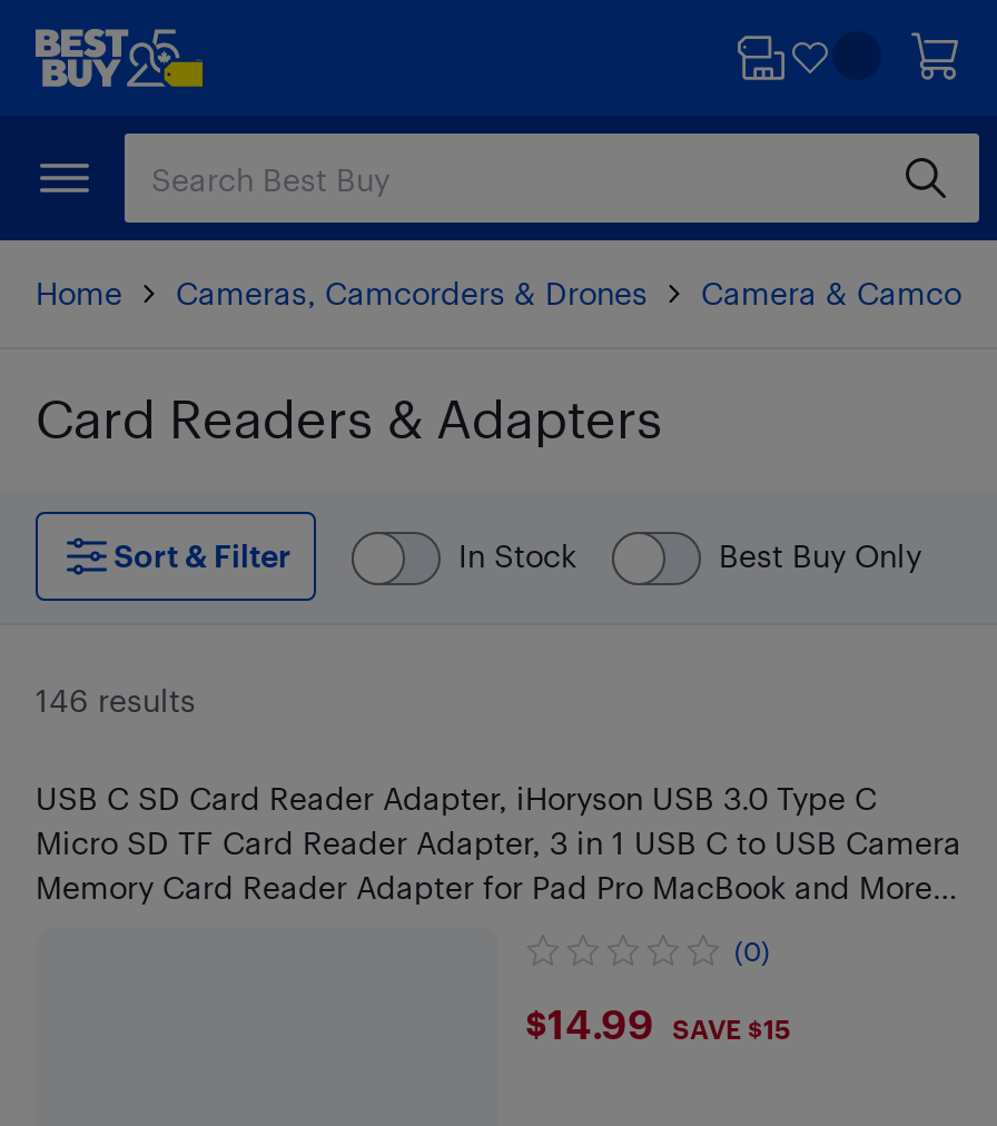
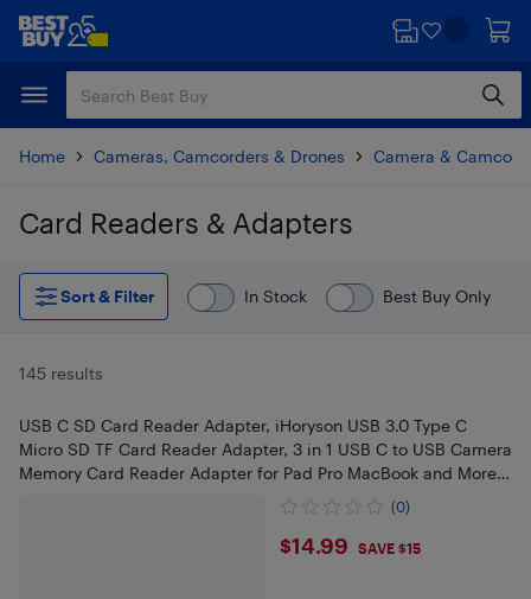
[36,681,196,719] 146 results -> [19,363,103,383] 145 results

